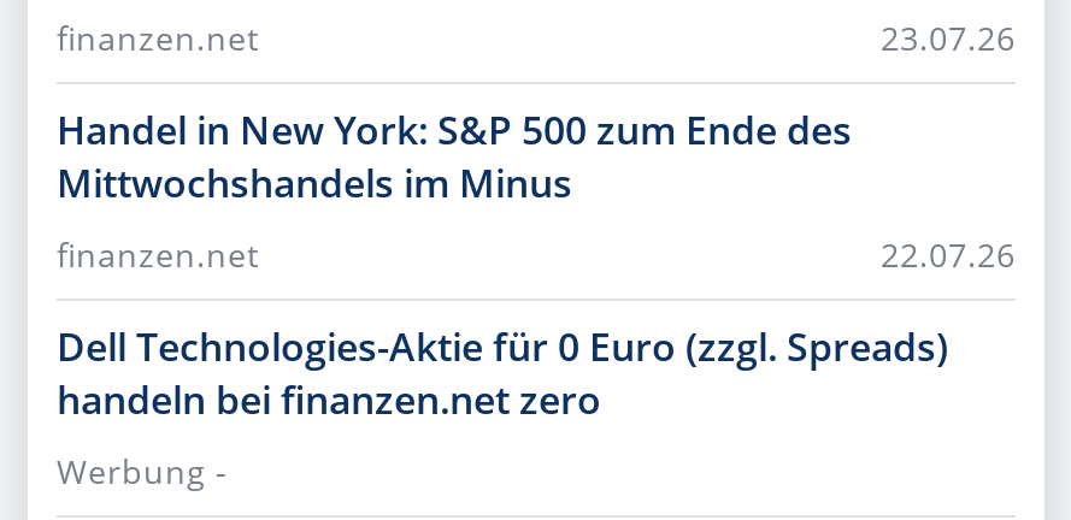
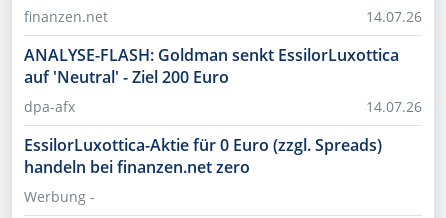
[881,14,1016,59] 23.07.26 -> [366,7,422,26] 14.07.26
[57,103,852,209] Handel in New York: S&P 500 zum Ende des | Mittwochshandels im Minus -> [24,44,399,88] ANALYSE-FLASH: Goldman senkt EssilorLuxottica | auf 'Neutral' - Ziel 200 Euro
[57,230,1016,276] 22.07.26 | finanzen.net -> [24,97,422,116] 14.07.26 | dpa-afx
[57,319,948,372] Dell Technologies-Aktie für 0 Euro (zzgl. Spreads) -> [24,134,382,156] EssilorLuxottica-Aktie für 0 Euro (zzgl. Spreads)

